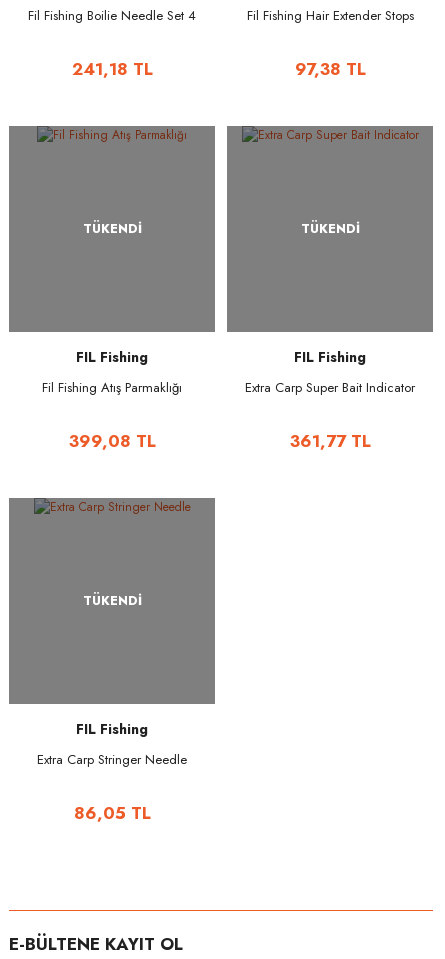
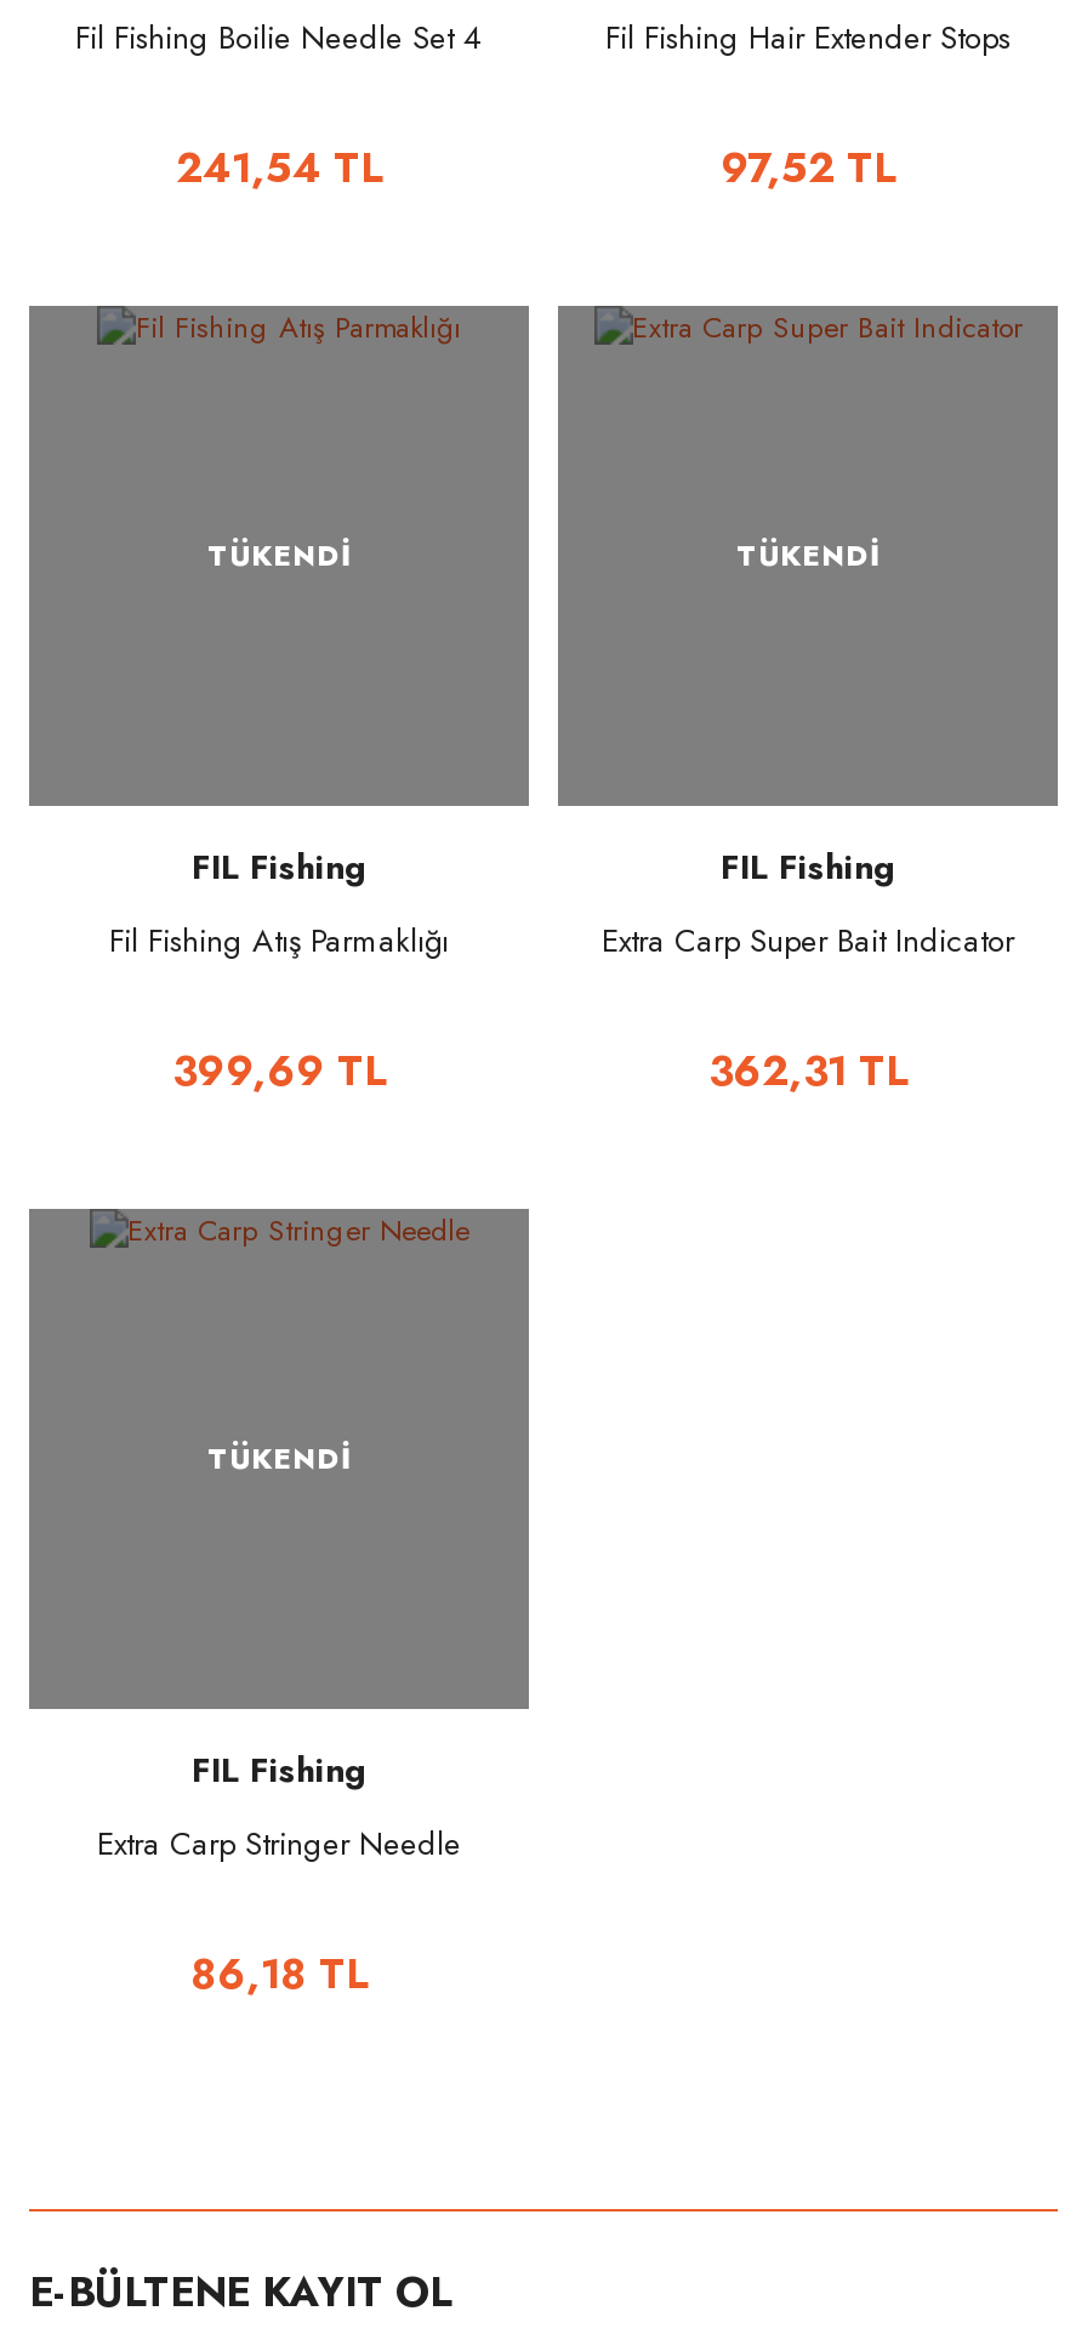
[71,57,152,81] 241,18 TL -> [176,139,382,197] 241,54 TL
[294,57,365,81] 97,38 TL -> [721,139,895,197] 97,52 TL
[68,429,155,453] 399,08 TL -> [172,1042,386,1100] 399,69 TL
[289,429,370,453] 361,77 TL -> [708,1042,907,1100] 362,31 TL
[73,801,150,825] 86,05 TL -> [190,1945,368,2003] 86,18 TL

